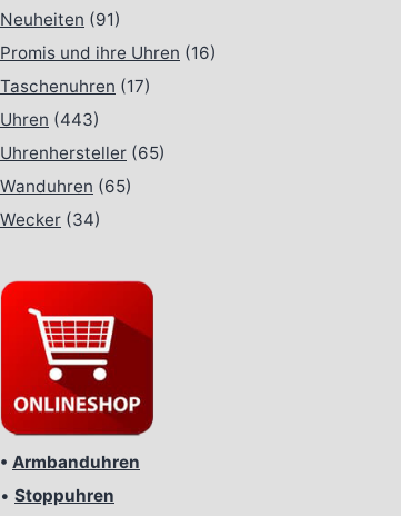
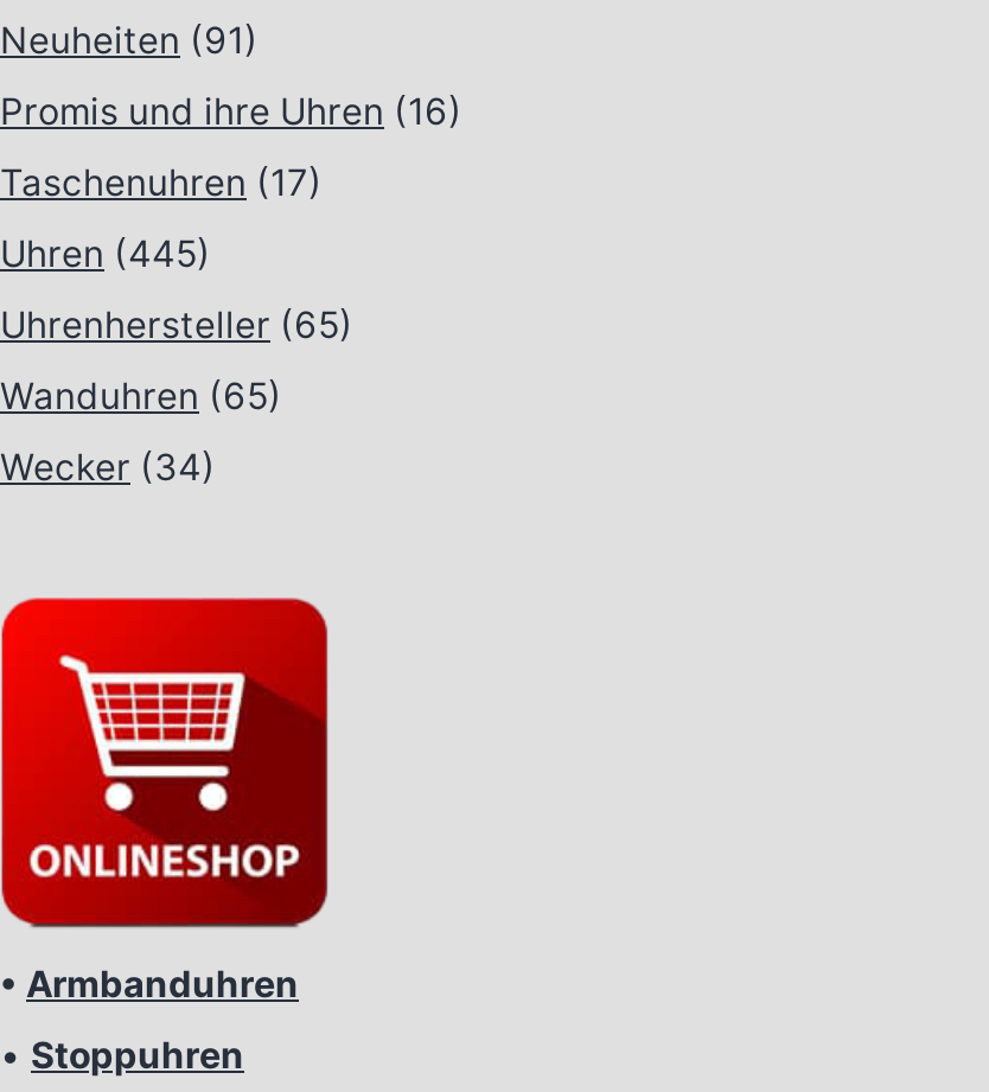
[0,109,100,130] Uhren (443) -> [0,231,211,276] Uhren (445)

